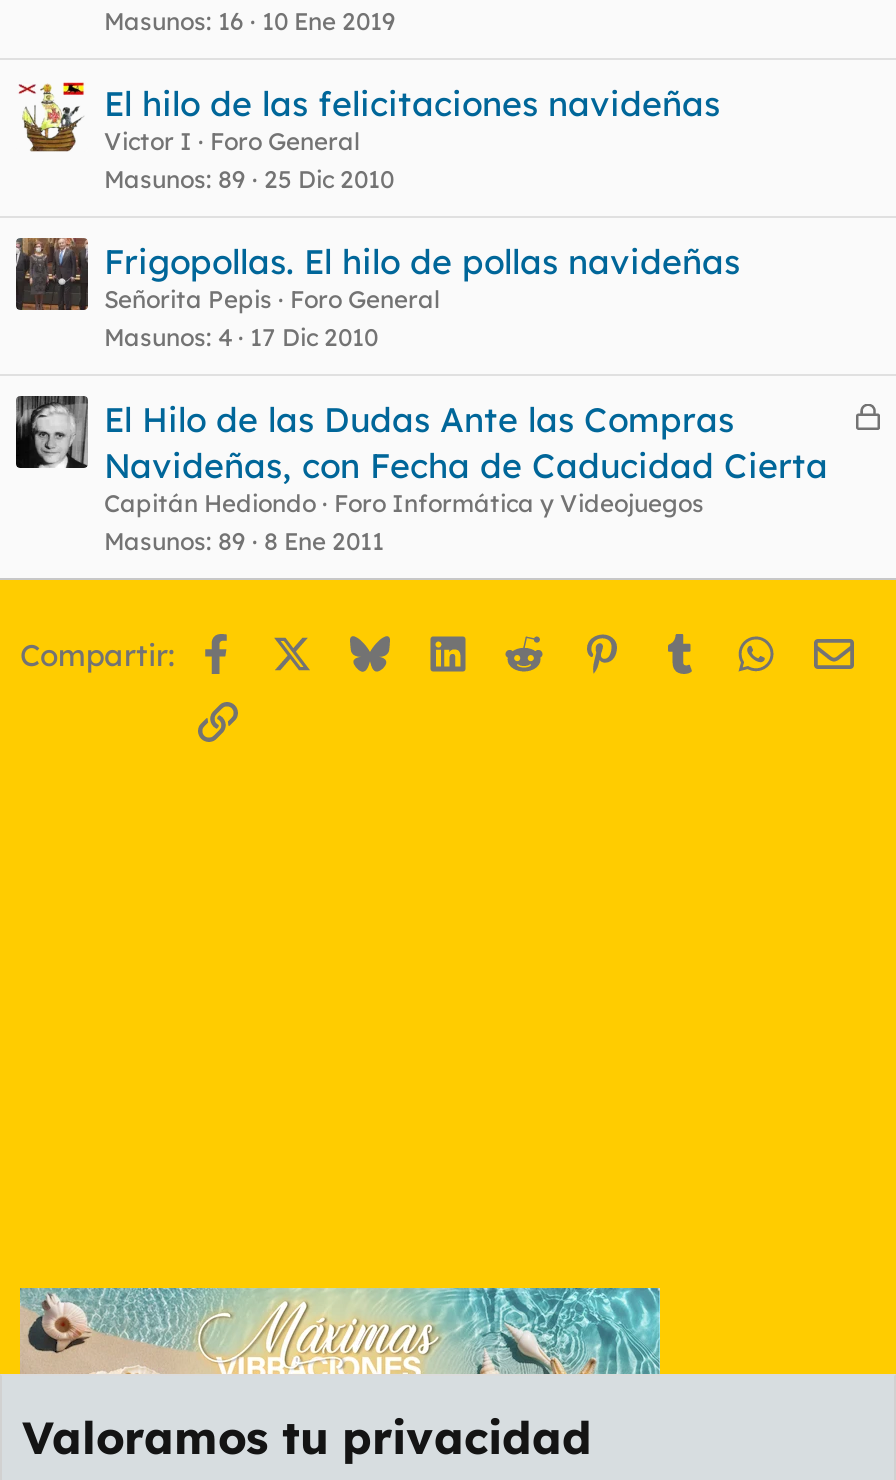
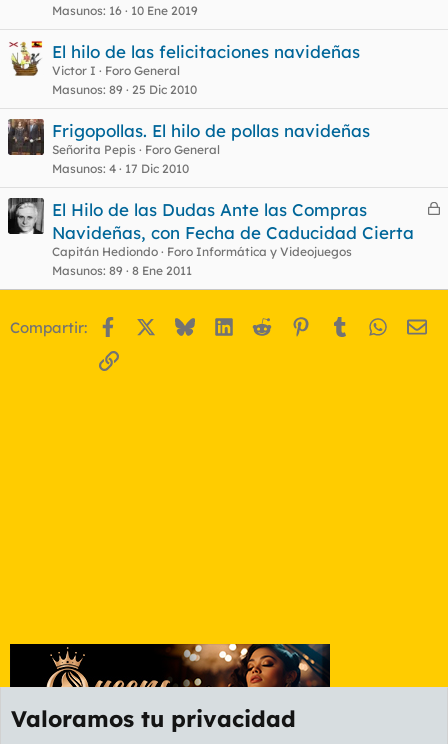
[18,1286,662,1374] [image] -> [9,643,331,688] [image]

